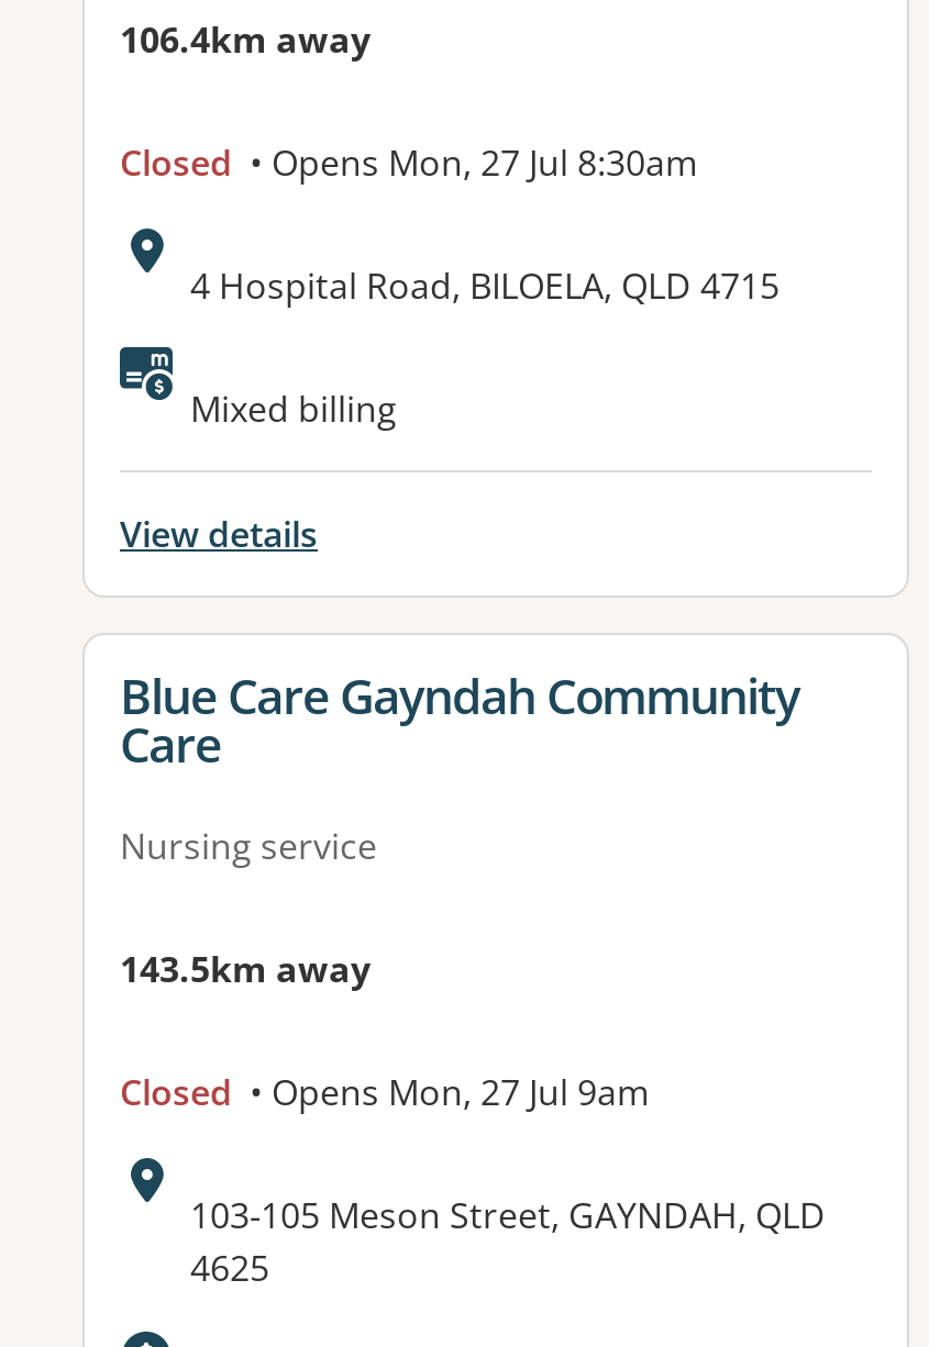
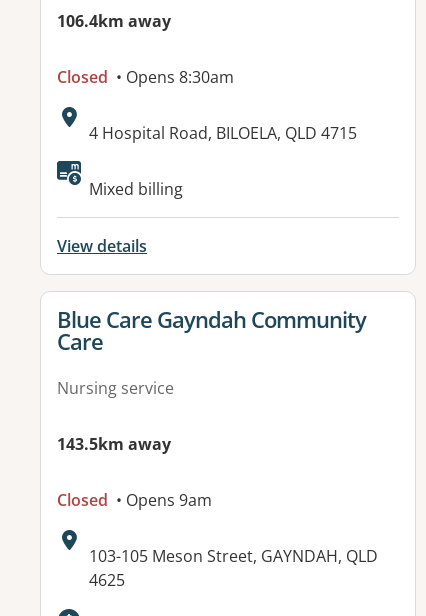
[120,139,698,188] Closed • Opens Mon, 27 Jul 8:30am -> [57,66,234,88] Closed • Opens 8:30am
[120,1069,650,1117] Closed • Opens Mon, 27 Jul 9am -> [57,489,212,511] Closed • Opens 9am

